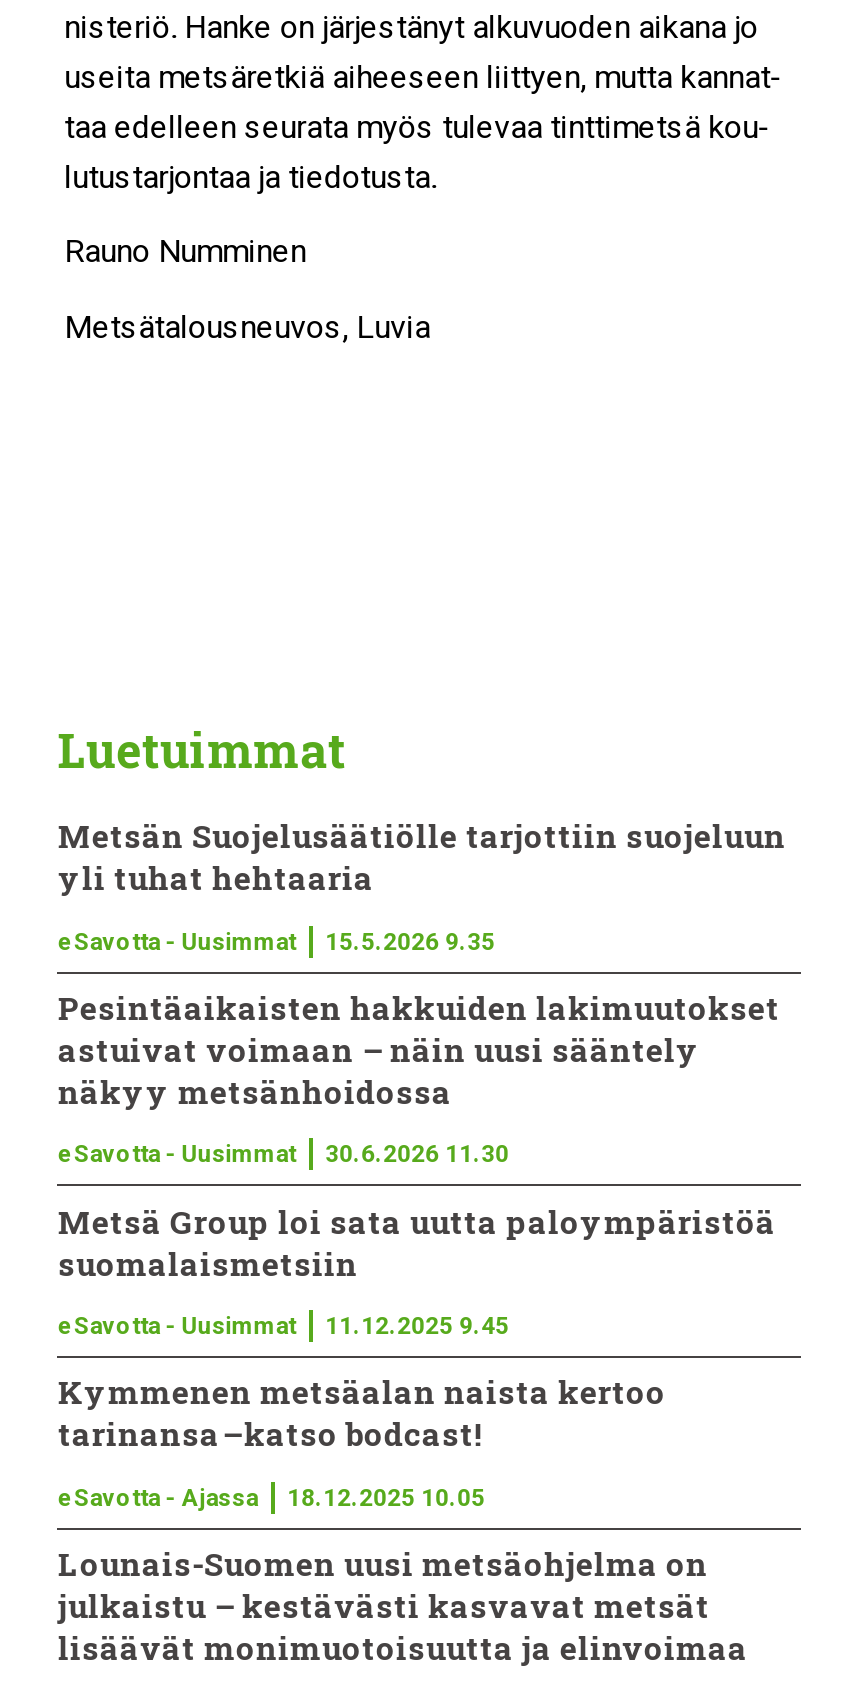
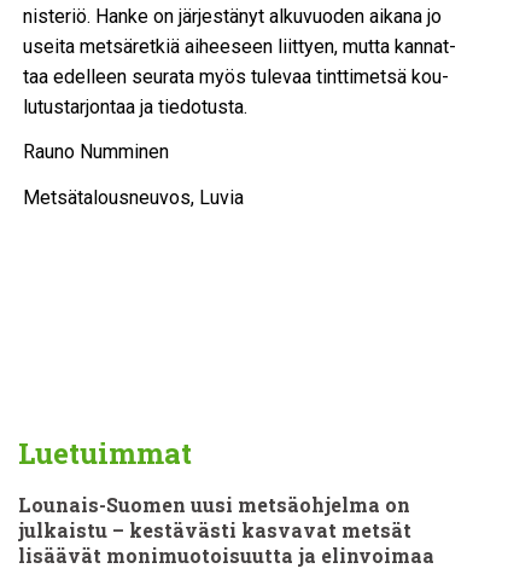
[58,814,786,1512] Metsän Suojelusäätiölle tarjottiin suojeluun | yli tuhat hehtaaria | eSavotta - Uusimmat | 15.5.2026 9.35 | Pesintäaikaisten hakkuiden lakimuutokset | astuivat voimaan – näin uusi sääntely | näkyy metsänhoidossa | eSavotta - Uusimmat | 30.6.2026 11.30 | Metsä Group loi sata uutta paloympäristöä | suomalaismetsiin | eSavotta - Uusimmat | 11.12.2025 9.45 | Kymmenen metsäalan naista kertoo | tarinansa – katso bodcast! | eSavotta - Ajassa | 18.12.2025 10.05 -> none

